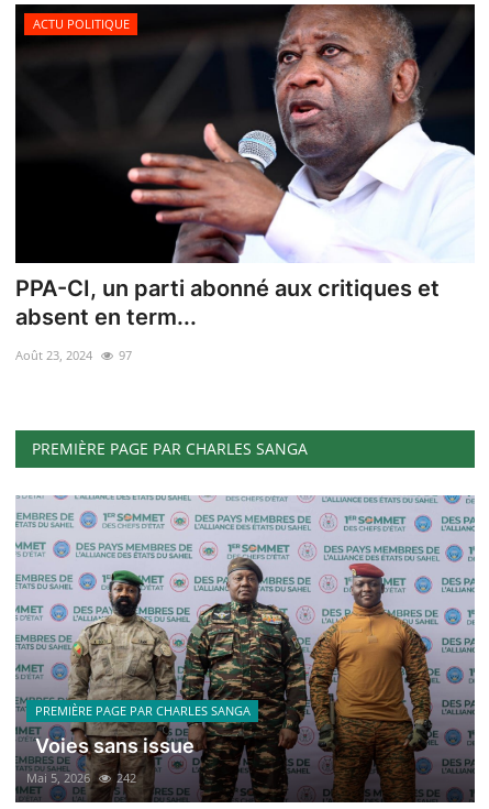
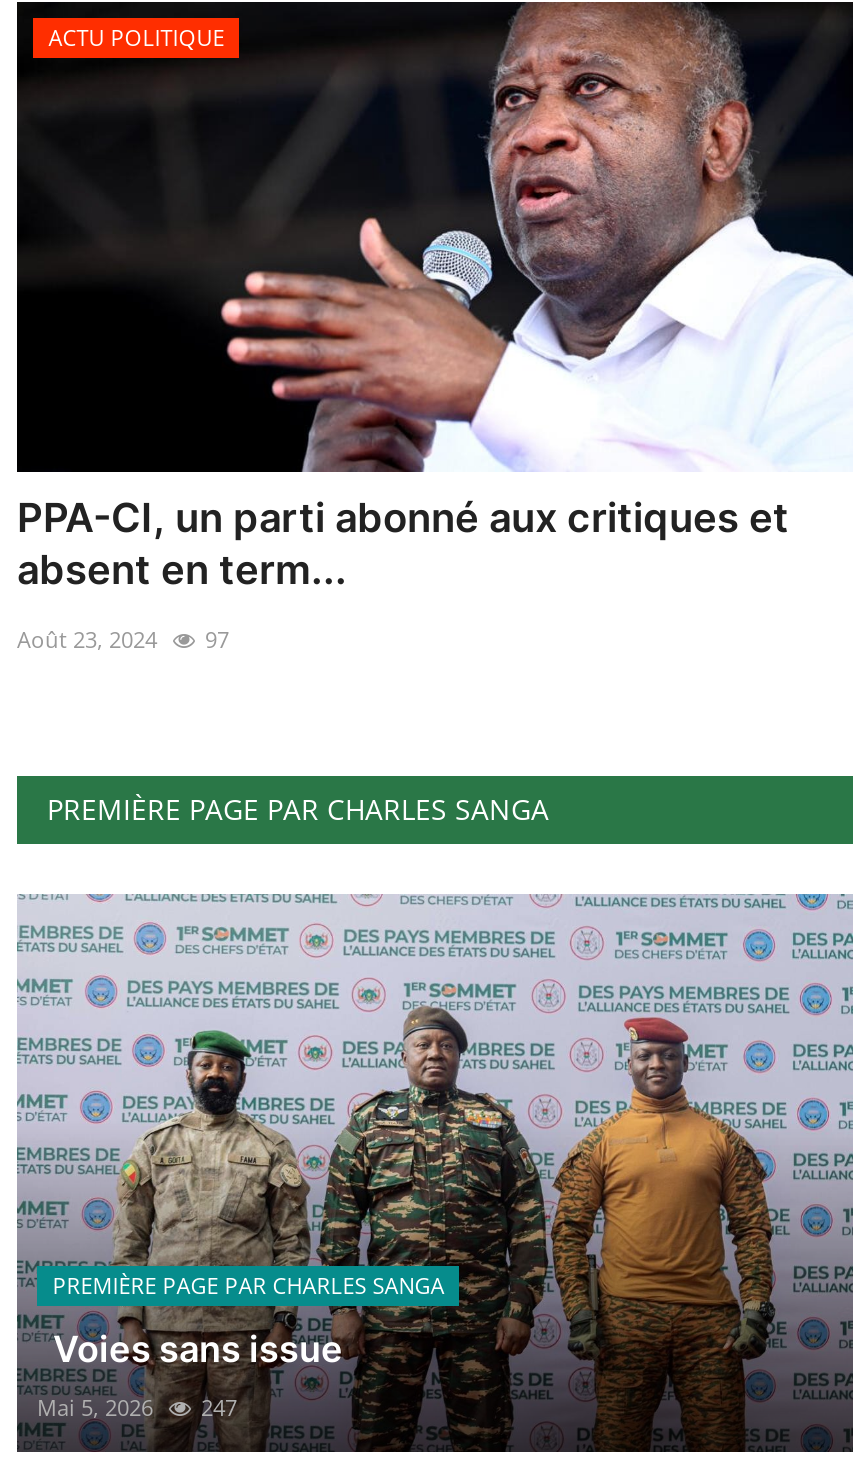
[26,770,136,786] Mai 5, 2026 242 -> [37,1392,237,1422] Mai 5, 2026 247

